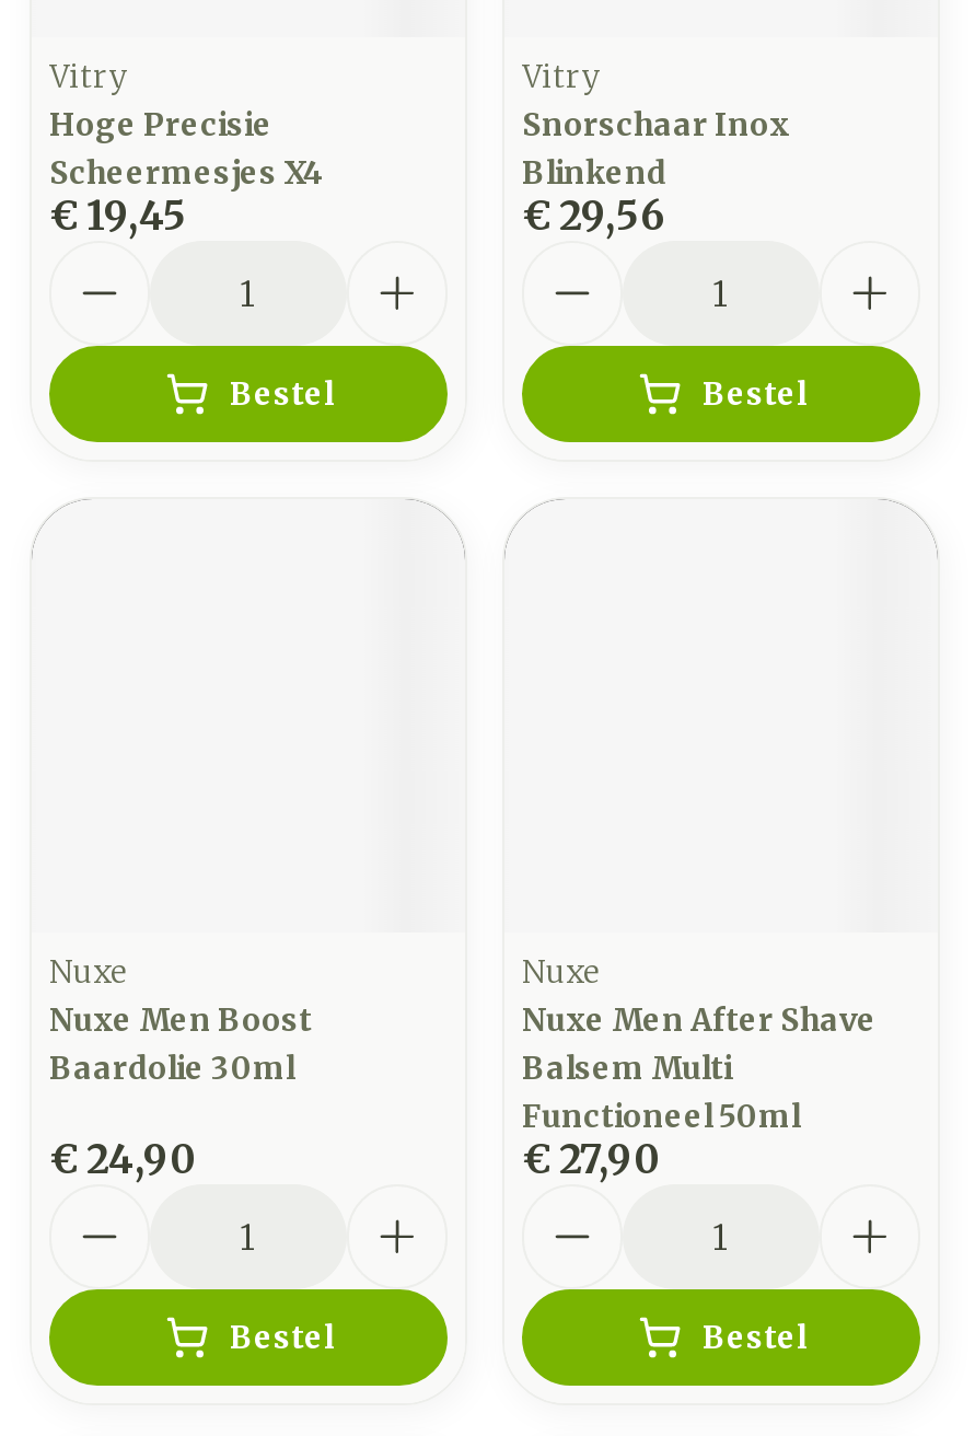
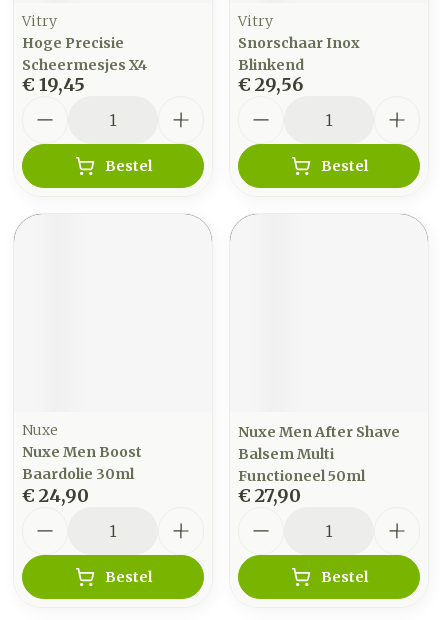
[522,952,601,992] Nuxe -> none

